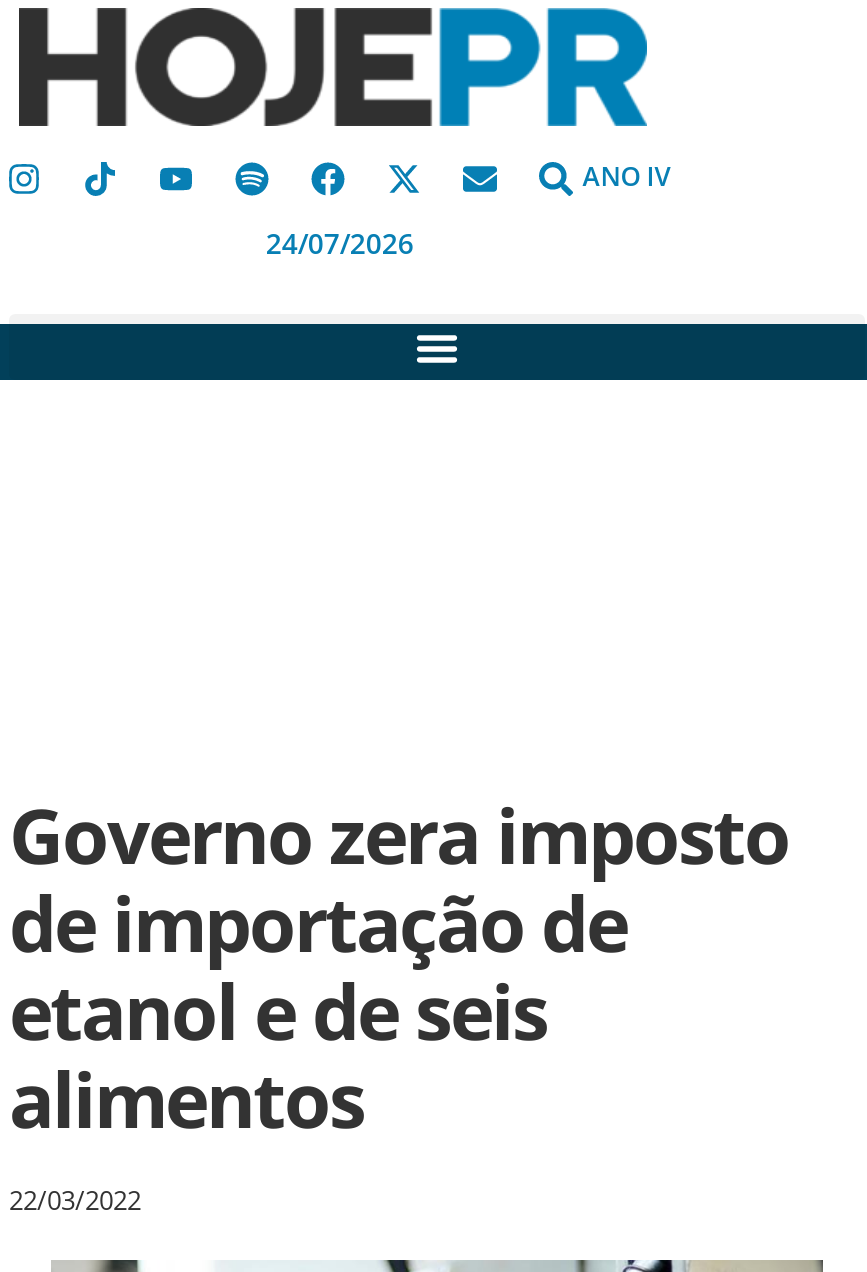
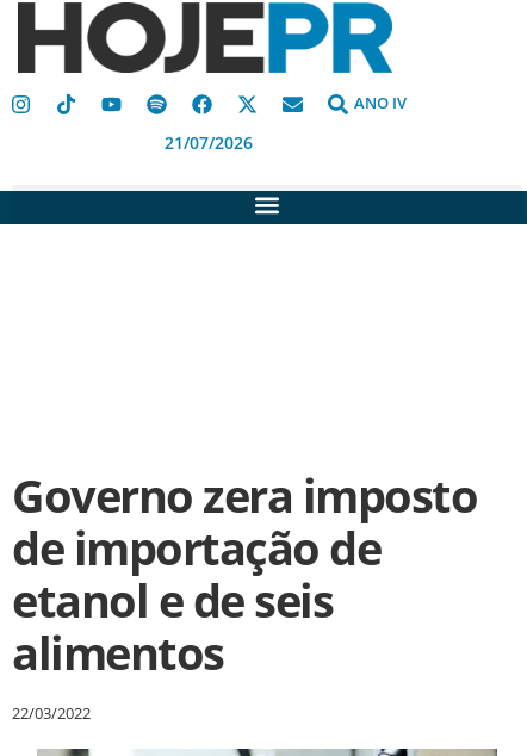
[266,224,414,262] 24/07/2026 -> [165,131,253,154] 21/07/2026

